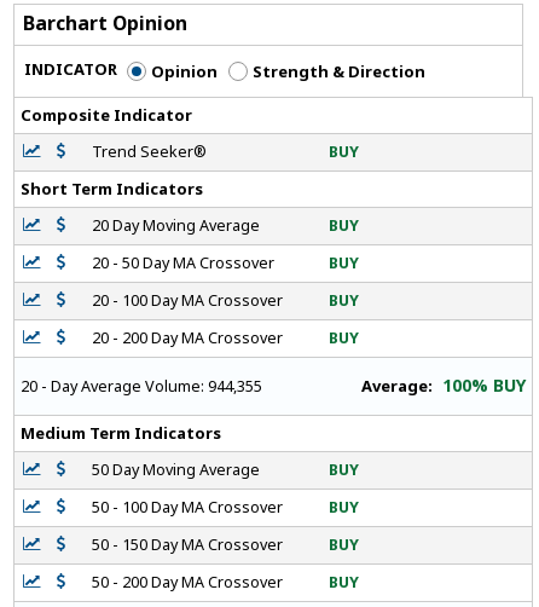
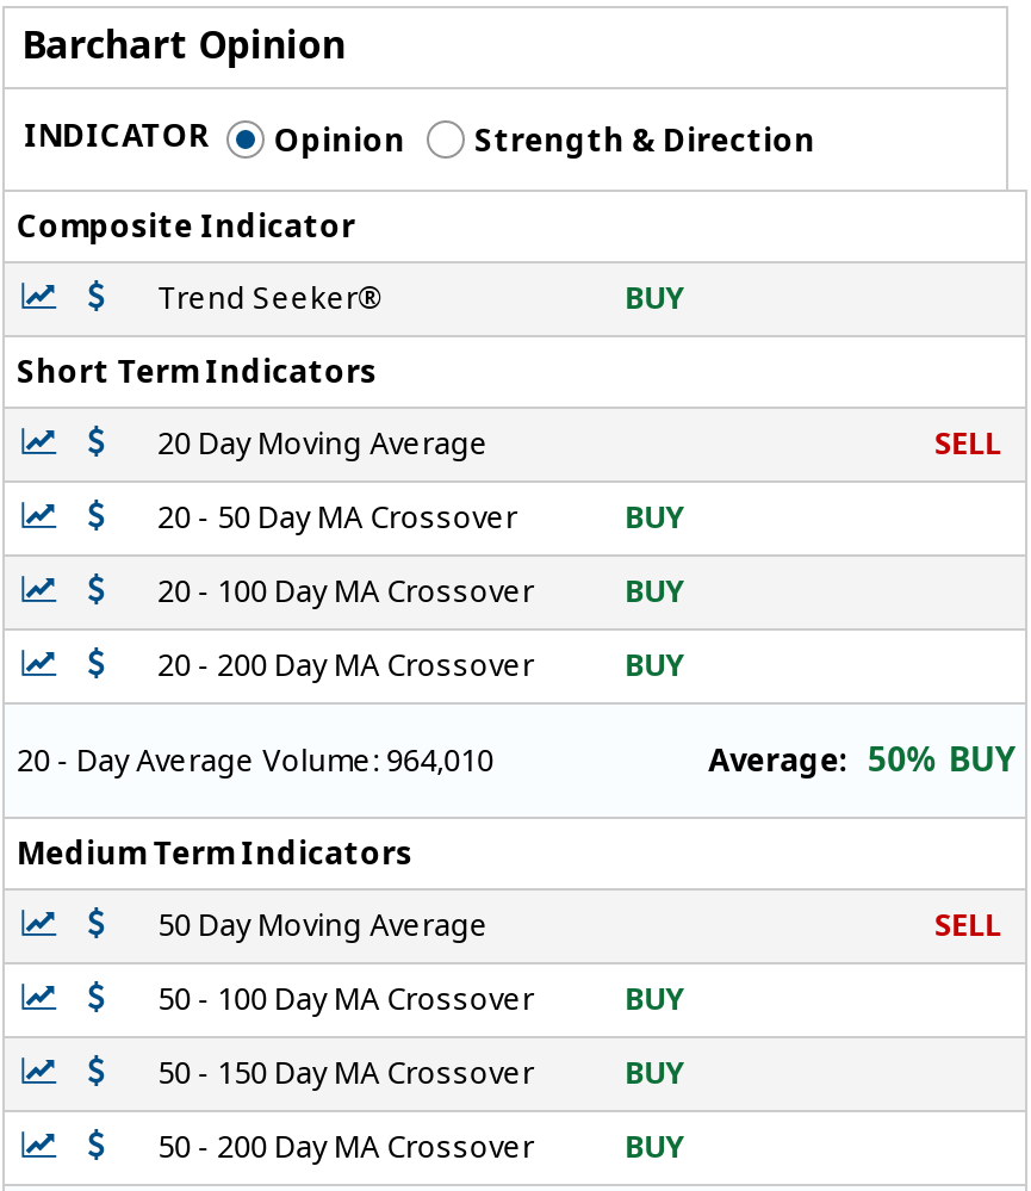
[329,216,359,236] BUY -> [935,424,1001,464] SELL
[21,376,262,397] 20 - Day Average Volume: 944,355 -> [17,741,494,782] 20 - Day Average Volume: 964,010
[361,374,526,397] Average: 100% BUY -> [708,736,1013,782] Average: 50% BUY
[329,460,359,480] BUY -> [935,906,1001,946] SELL

